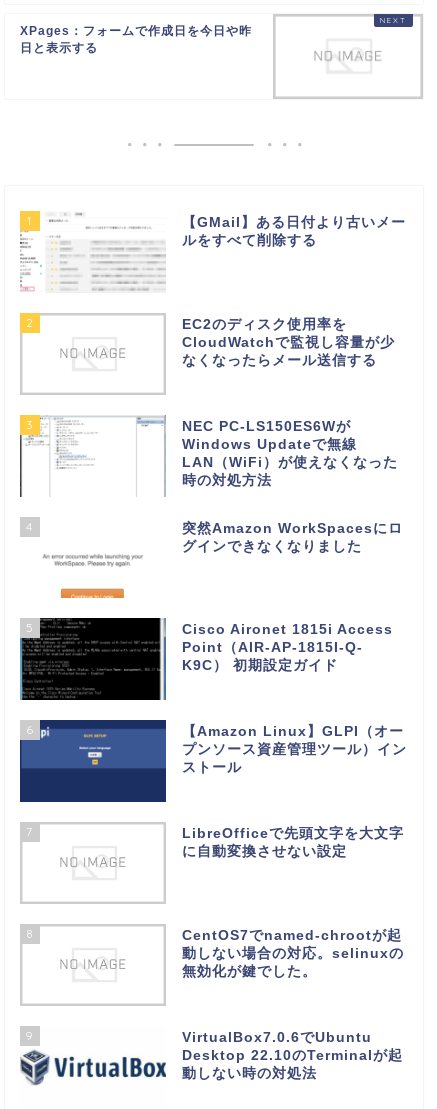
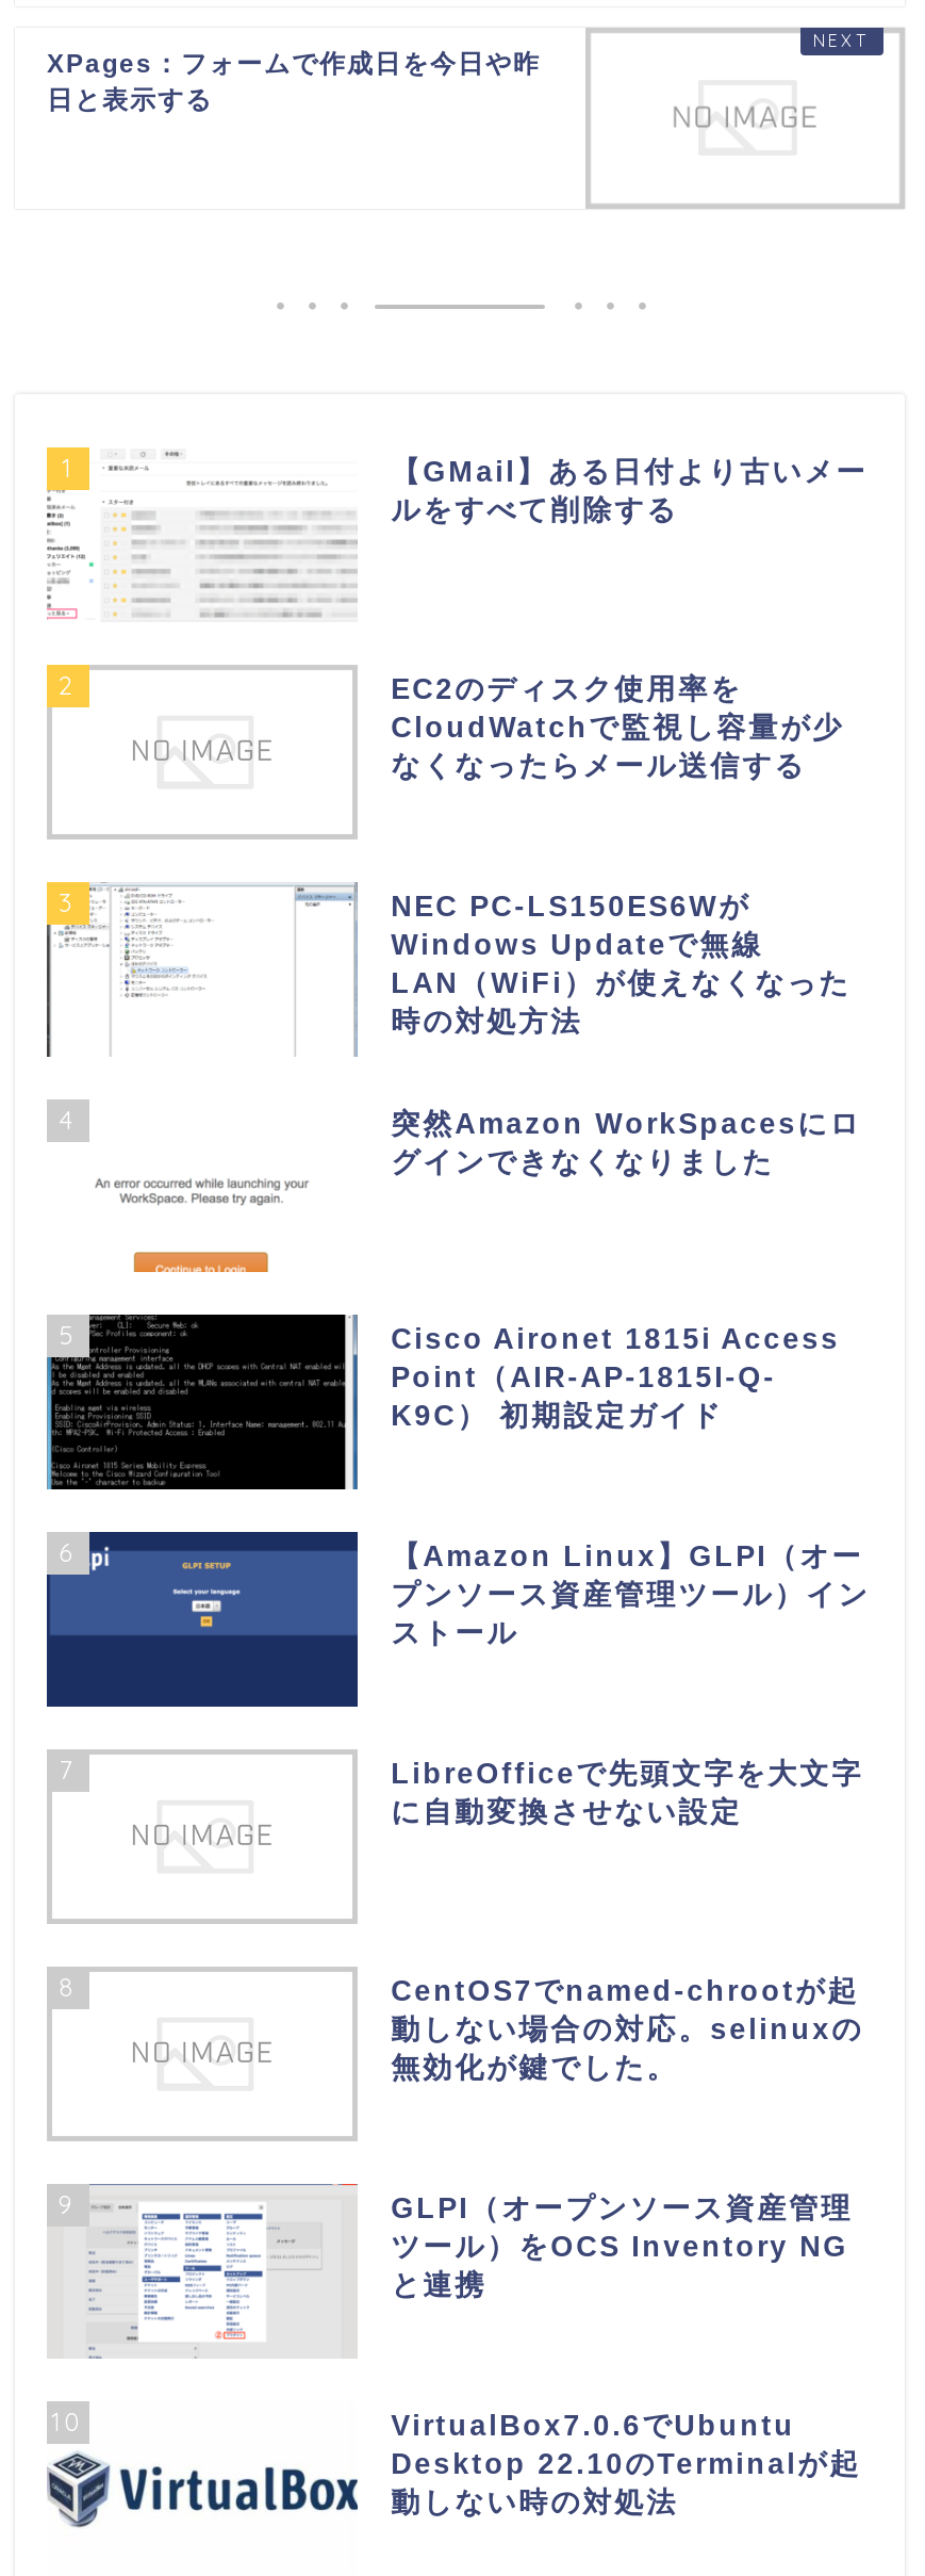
none -> [85,2182,853,2350] [image] | GLPI（オープンソース資産管理 | ツール）をOCS Inventory NG | と連携
none -> [51,2405,85,2437] 10

